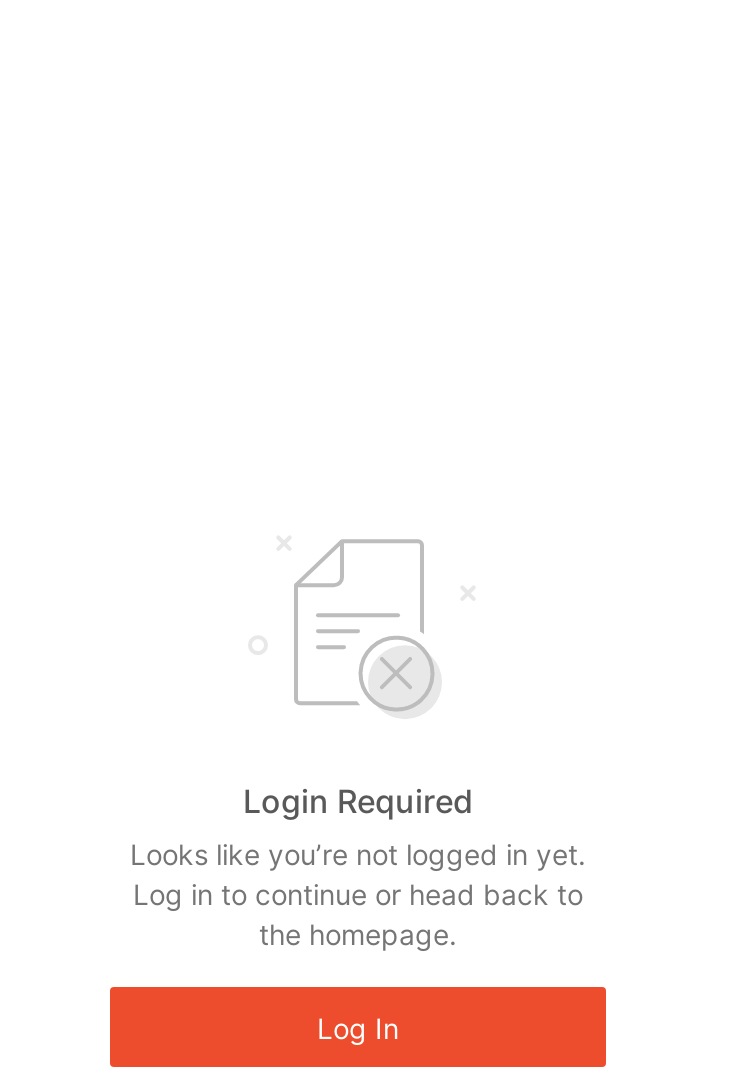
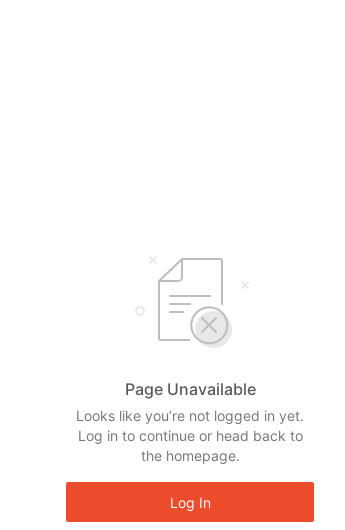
[243,781,473,821] Login Required -> [124,379,255,399] Page Unavailable

